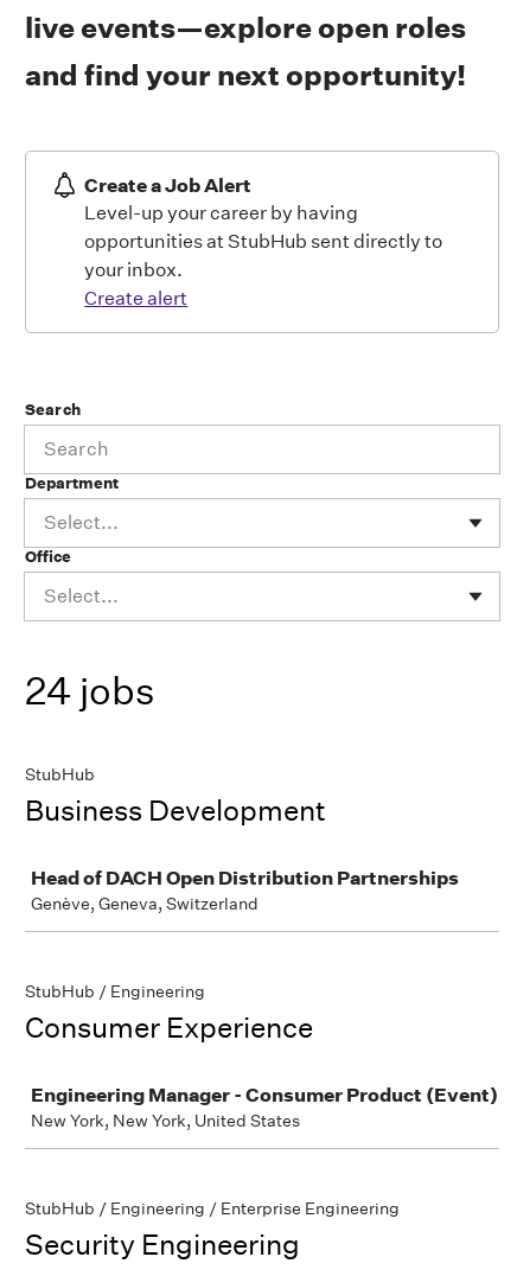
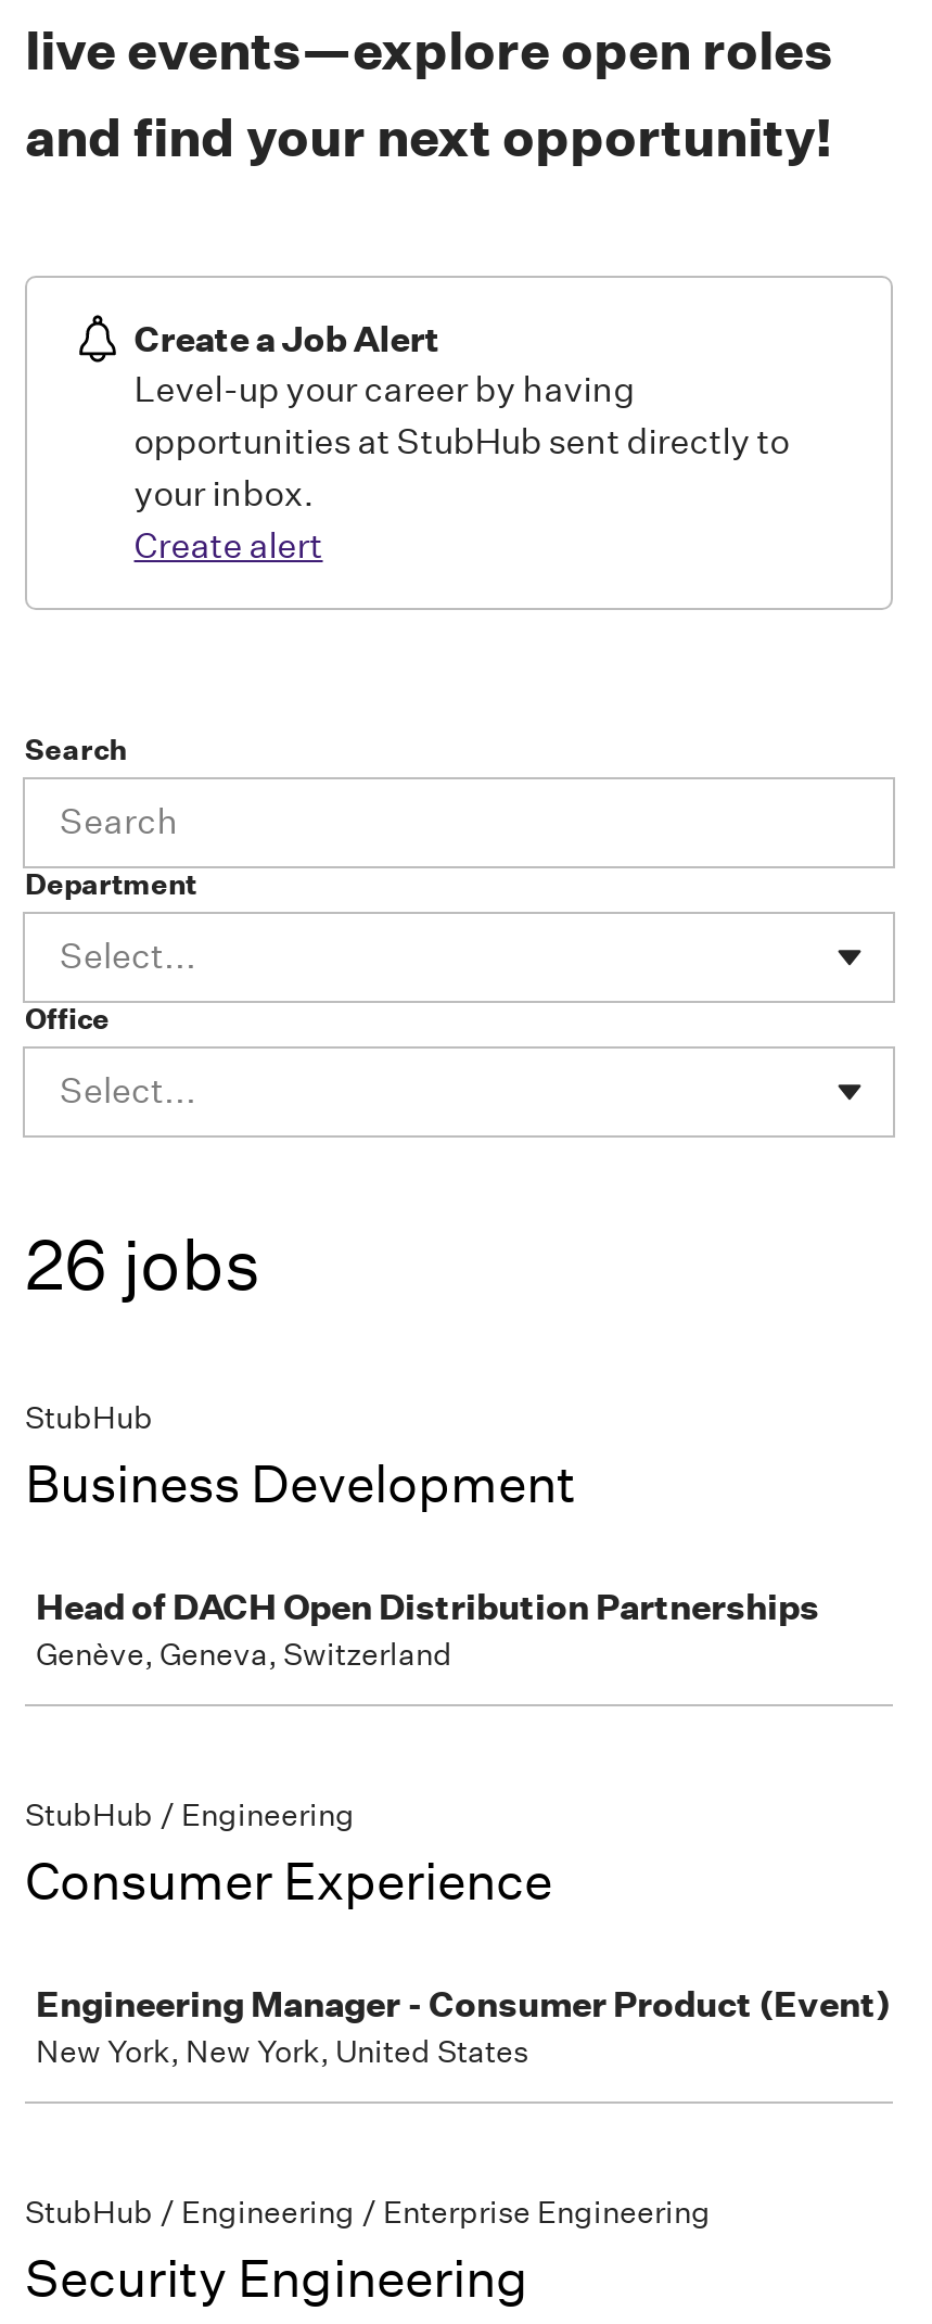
[25,667,155,714] 24 jobs -> [25,1222,261,1306] 26 jobs

